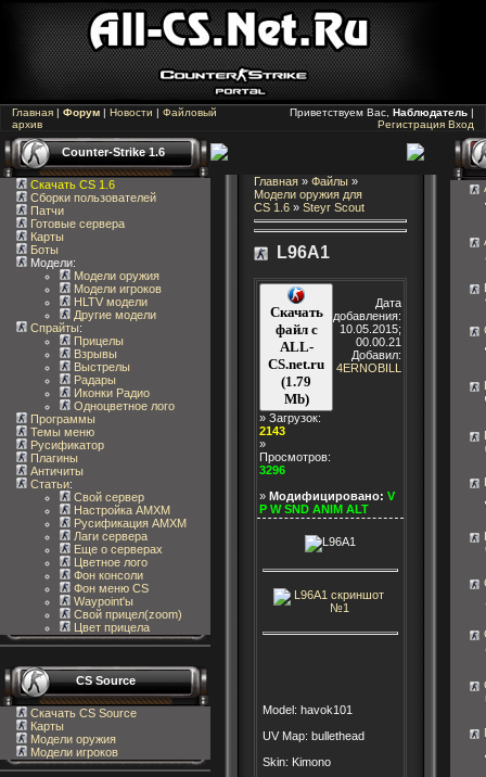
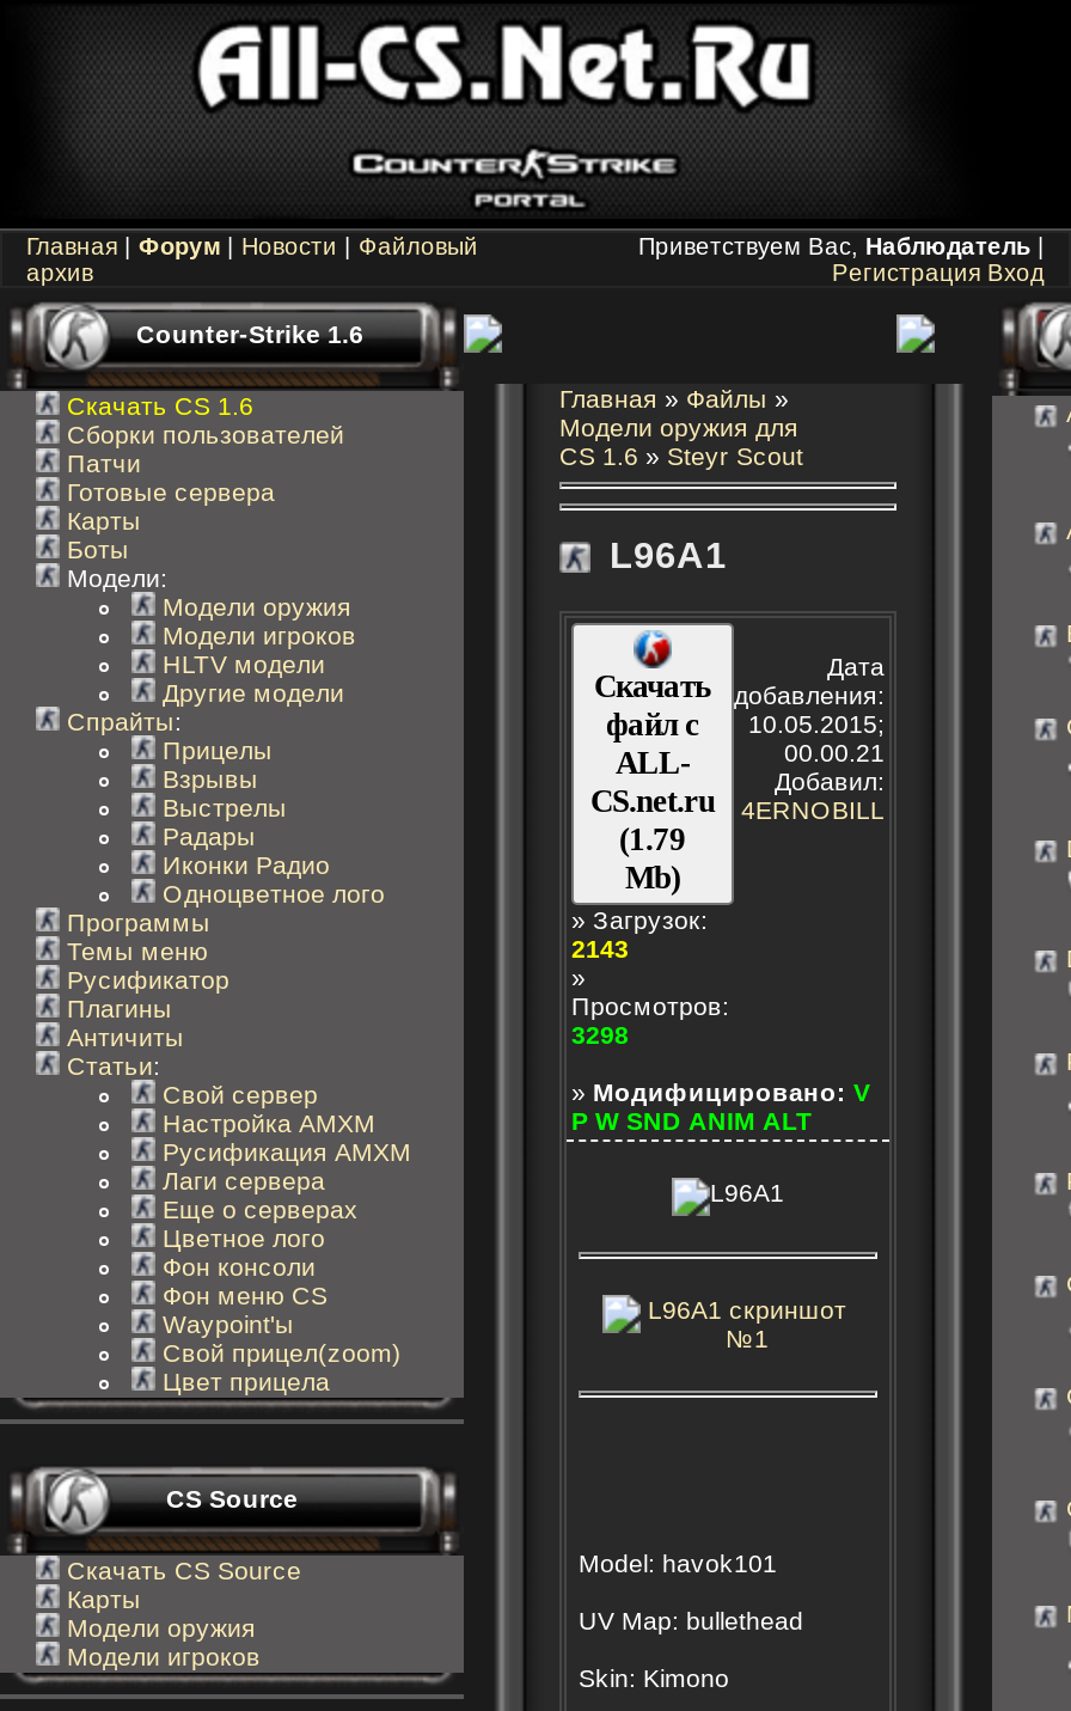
[259,463,285,476] 3296 -> [571,1019,629,1047] 3298

